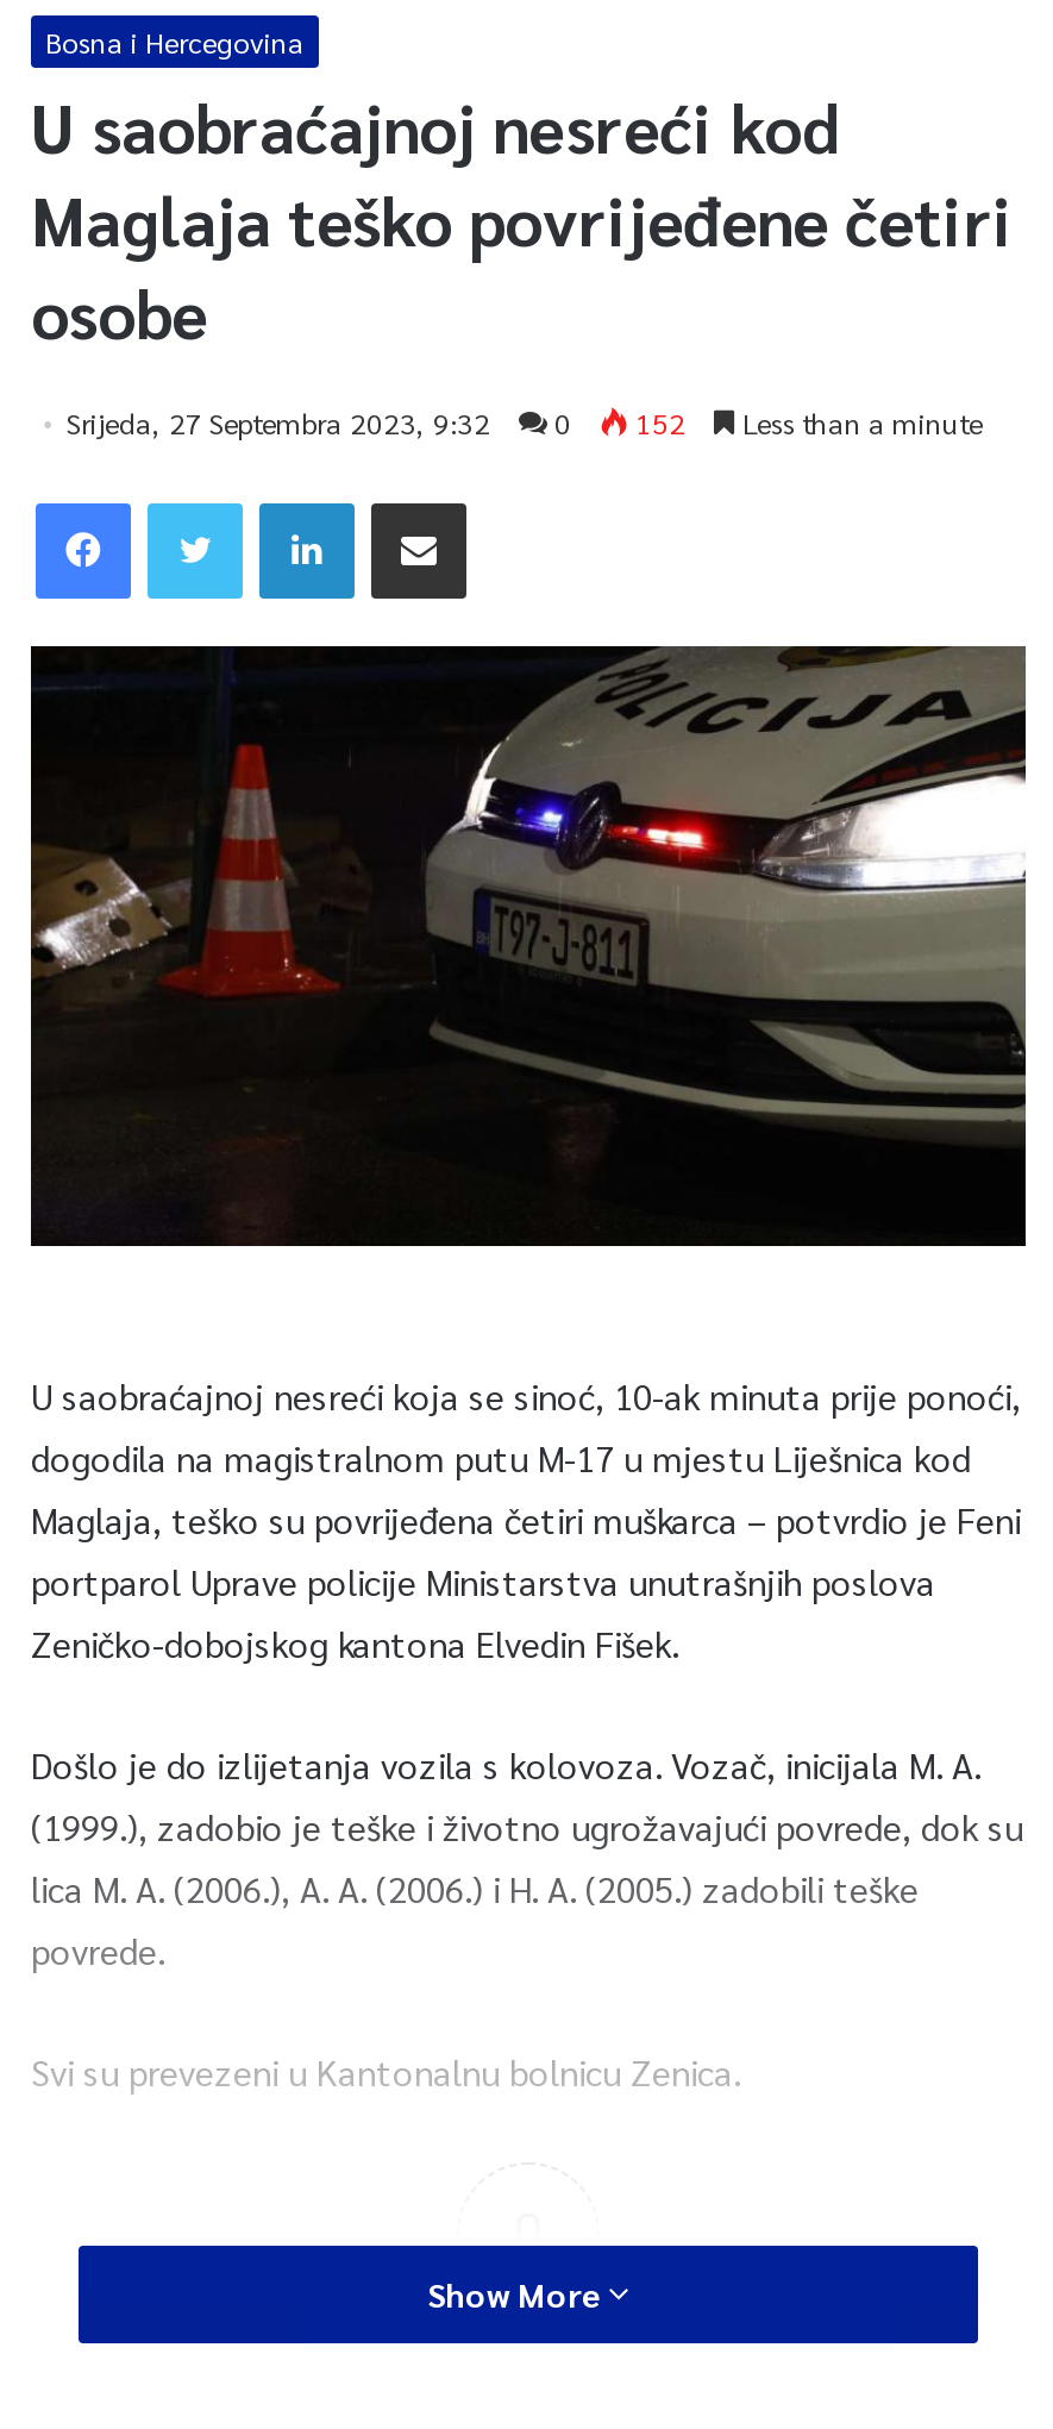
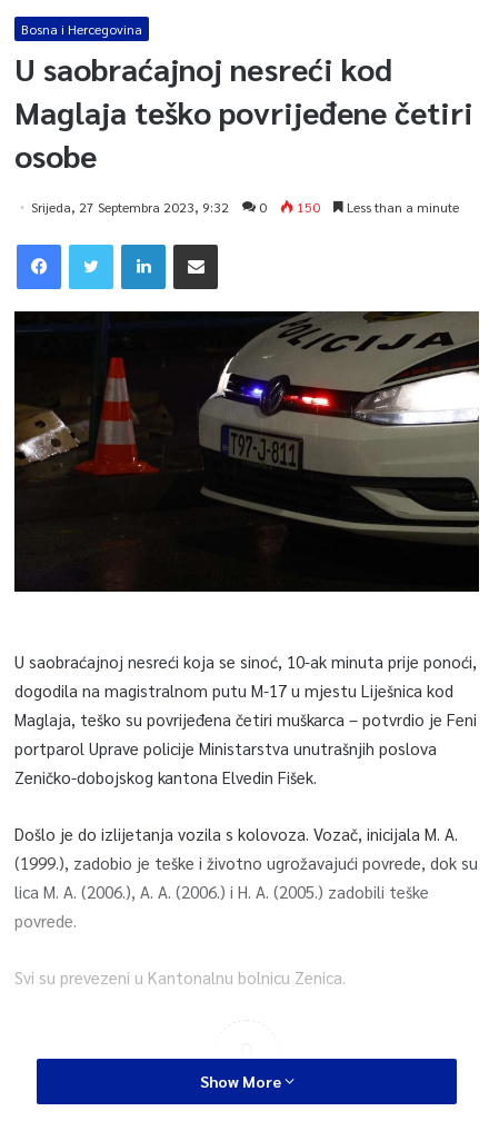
[67,402,983,441] Srijeda, 27 Septembra 2023, 9:32 0 152 Less than a minute -> [31,198,459,215] Srijeda, 27 Septembra 2023, 9:32 0 150 Less than a minute

